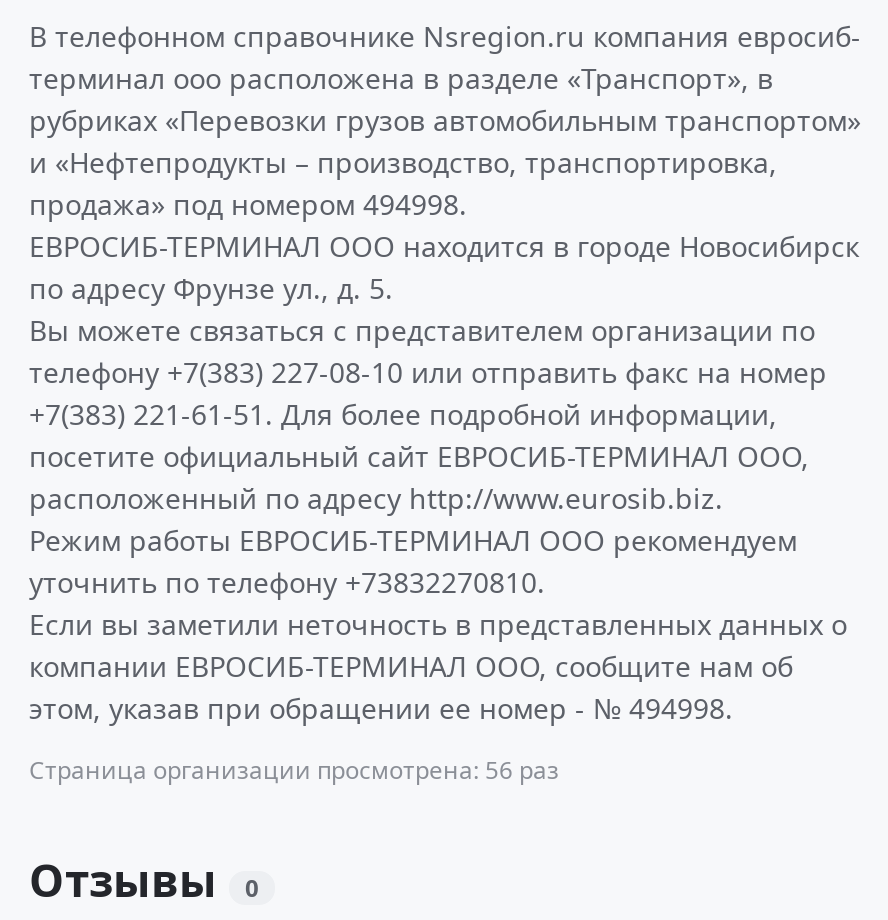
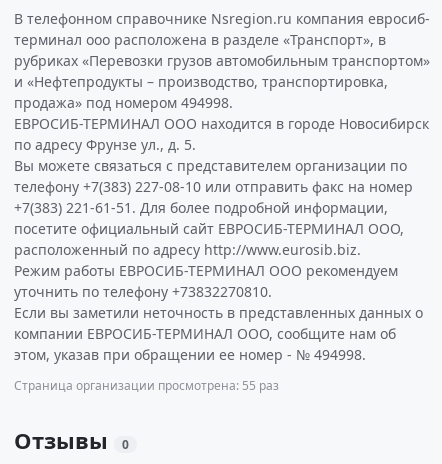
[29,753,559,787] Страница организации просмотрена: 56 раз -> [14,377,279,394] Страница организации просмотрена: 55 раз

